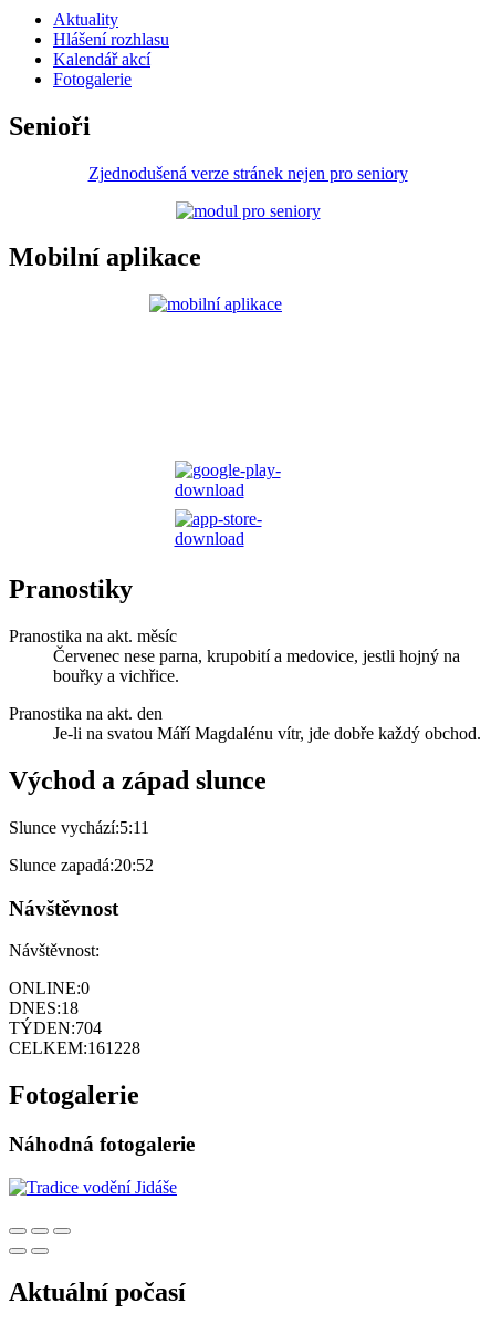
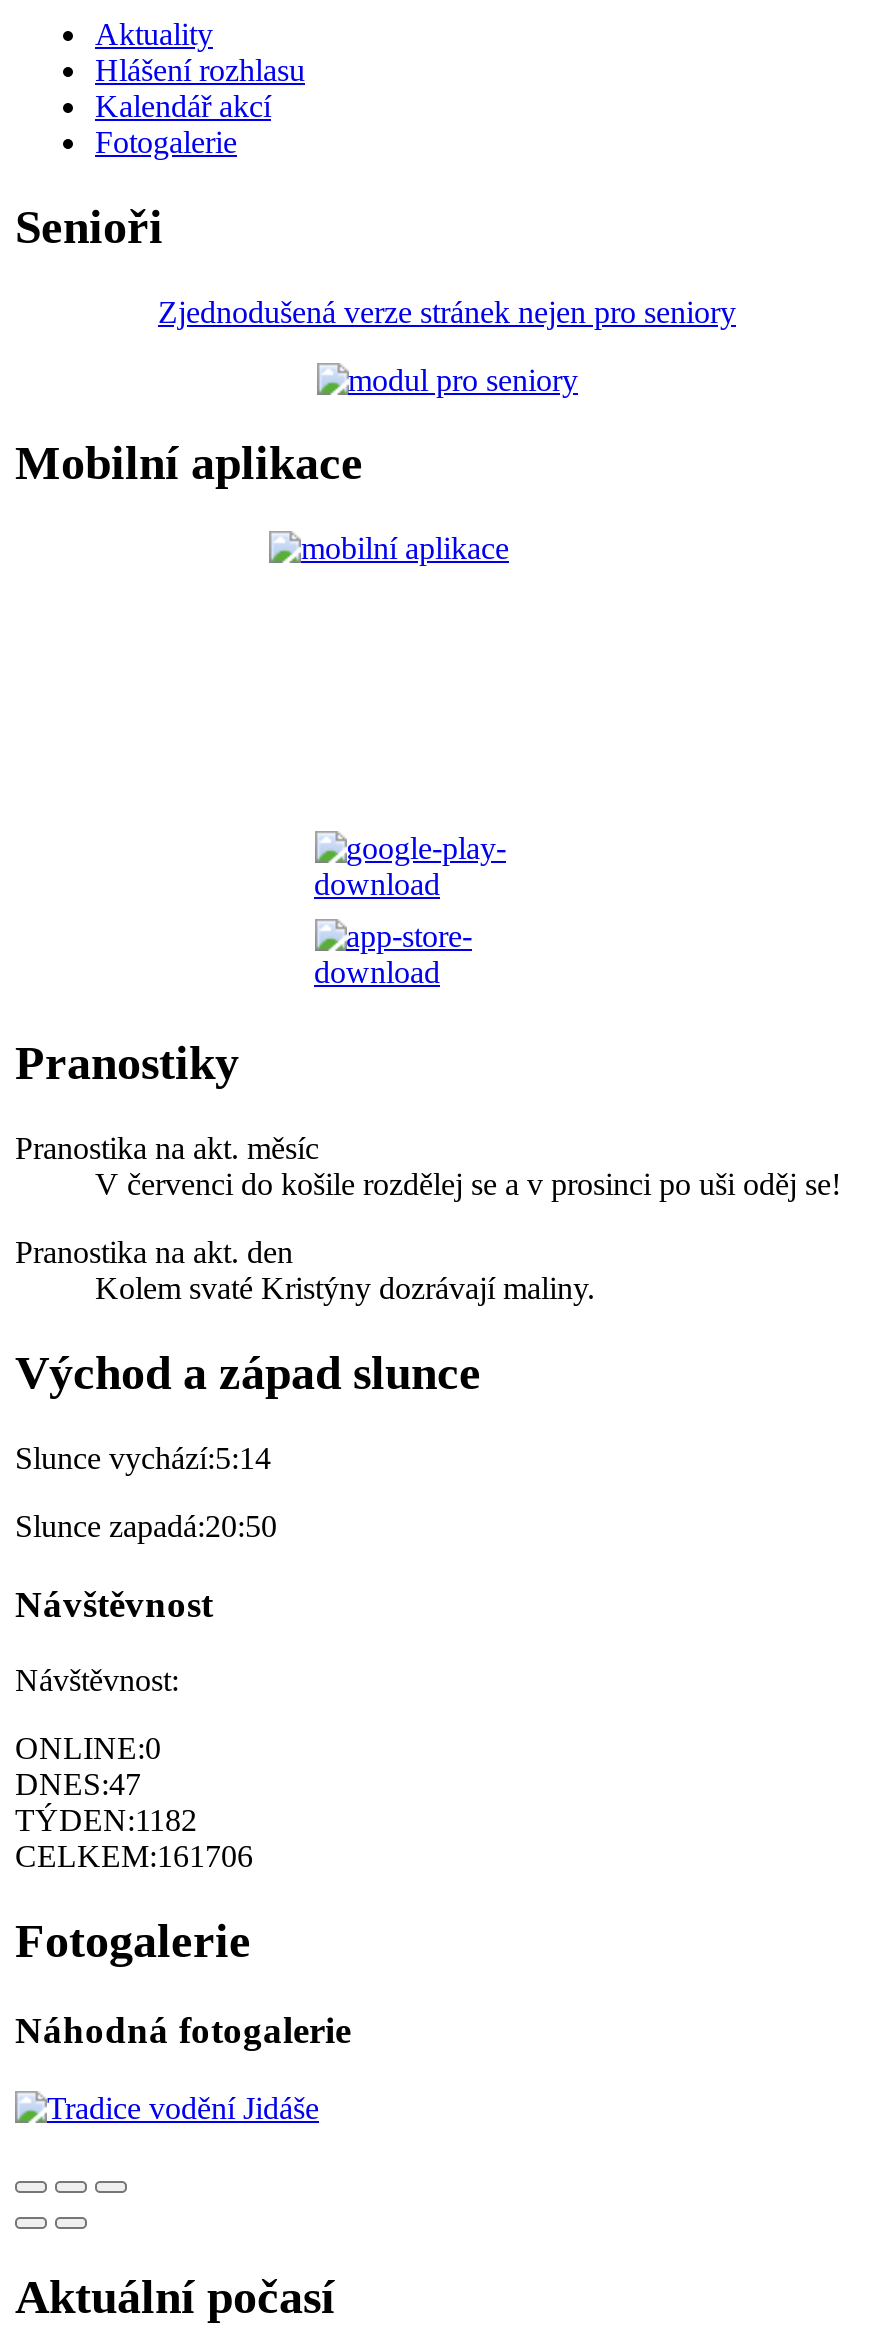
[53,647,460,685] Červenec nese parna, krupobití a medovice, jestli hojný na | bouřky a vichřice. -> [95,1167,841,1201] V červenci do košile rozdělej se a v prosinci po uši oděj se!
[53,724,481,743] Je-li na svatou Máří Magdalénu vítr, jde dobře každý obchod. -> [95,1271,595,1305] Kolem svaté Kristýny dozrávají maliny.
[9,818,149,837] Slunce vychází:5:11 -> [15,1441,271,1475] Slunce vychází:5:14
[9,856,154,875] Slunce zapadá:20:52 -> [15,1509,277,1543] Slunce zapadá:20:50
[9,999,79,1018] DNES:18 -> [15,1768,141,1802] DNES:47
[9,1019,102,1038] TÝDEN:704 -> [15,1804,197,1838] TÝDEN:1182
[9,1039,140,1058] CELKEM:161228 -> [15,1840,253,1874] CELKEM:161706

